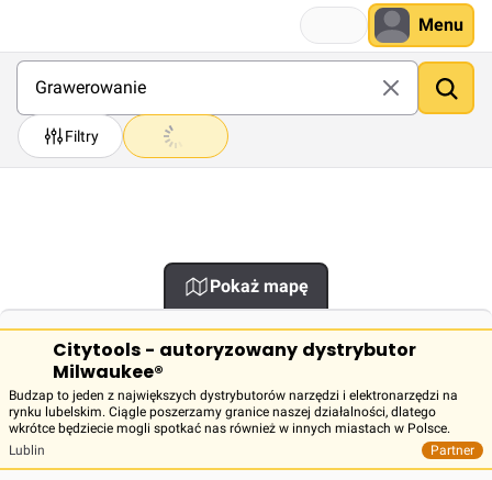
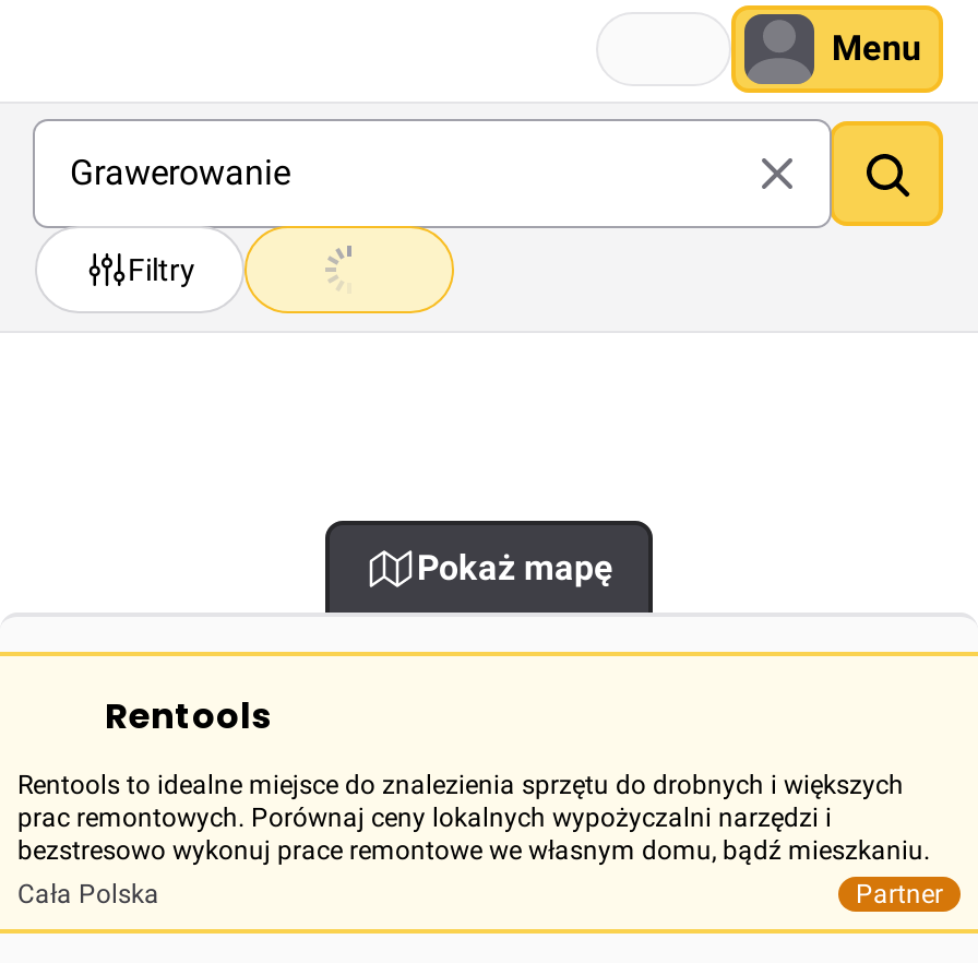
[9,337,458,458] Citytools - autoryzowany dystrybutor | Milwaukee® | Budzap to jeden z największych dystrybutorów narzędzi i elektronarzędzi na | rynku lubelskim. Ciągle poszerzamy granice naszej działalności, dlatego | wkrótce będziecie mogli spotkać nas również w innych miastach w Polsce. | Lublin -> [17,691,930,909] Rentools | Rentools to idealne miejsce do znalezienia sprzętu do drobnych i większych | prac remontowych. Porównaj ceny lokalnych wypożyczalni narzędzi i | bezstresowo wykonuj prace remontowe we własnym domu, bądź mieszkaniu. | Cała Polska

